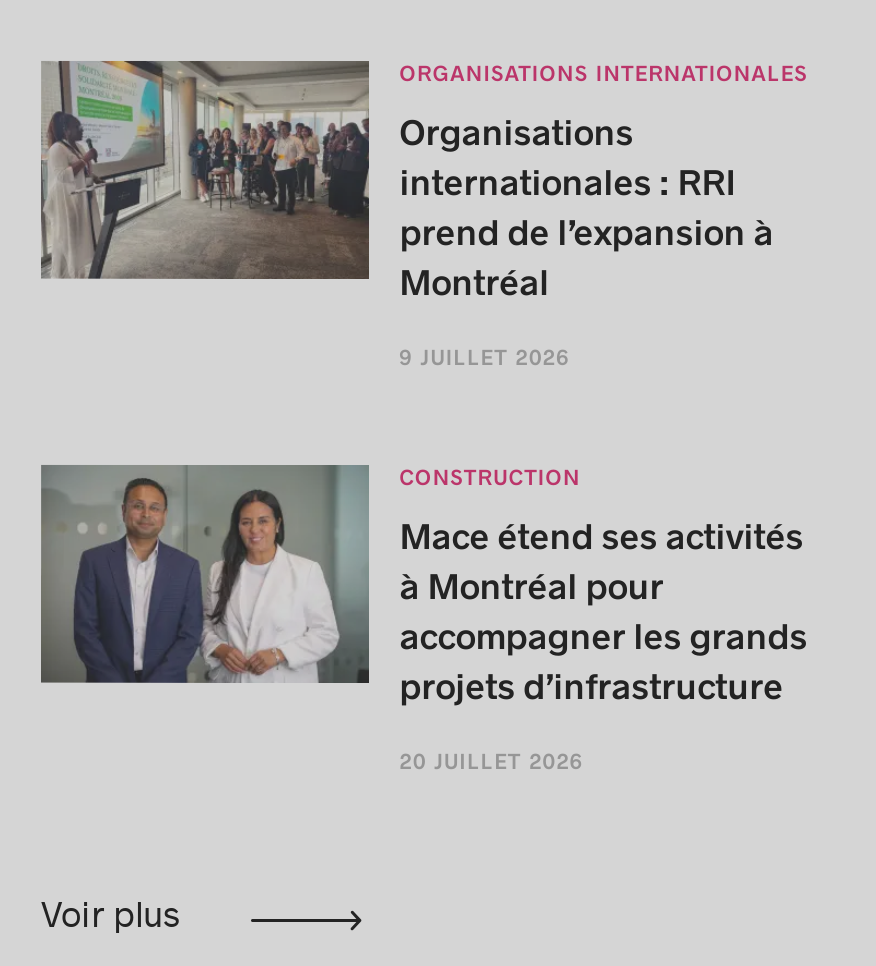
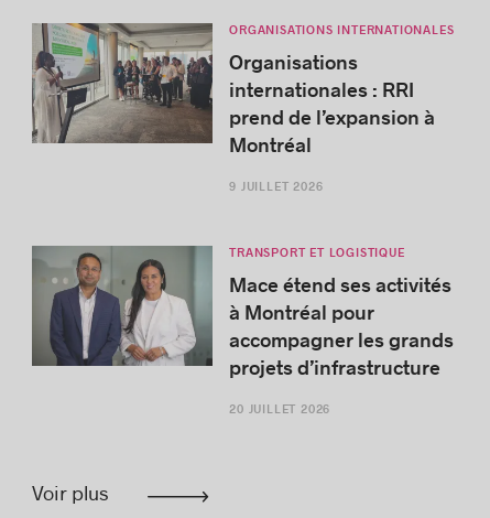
[399,465,581,491] CONSTRUCTION -> [229,246,405,260] TRANSPORT ET LOGISTIQUE

